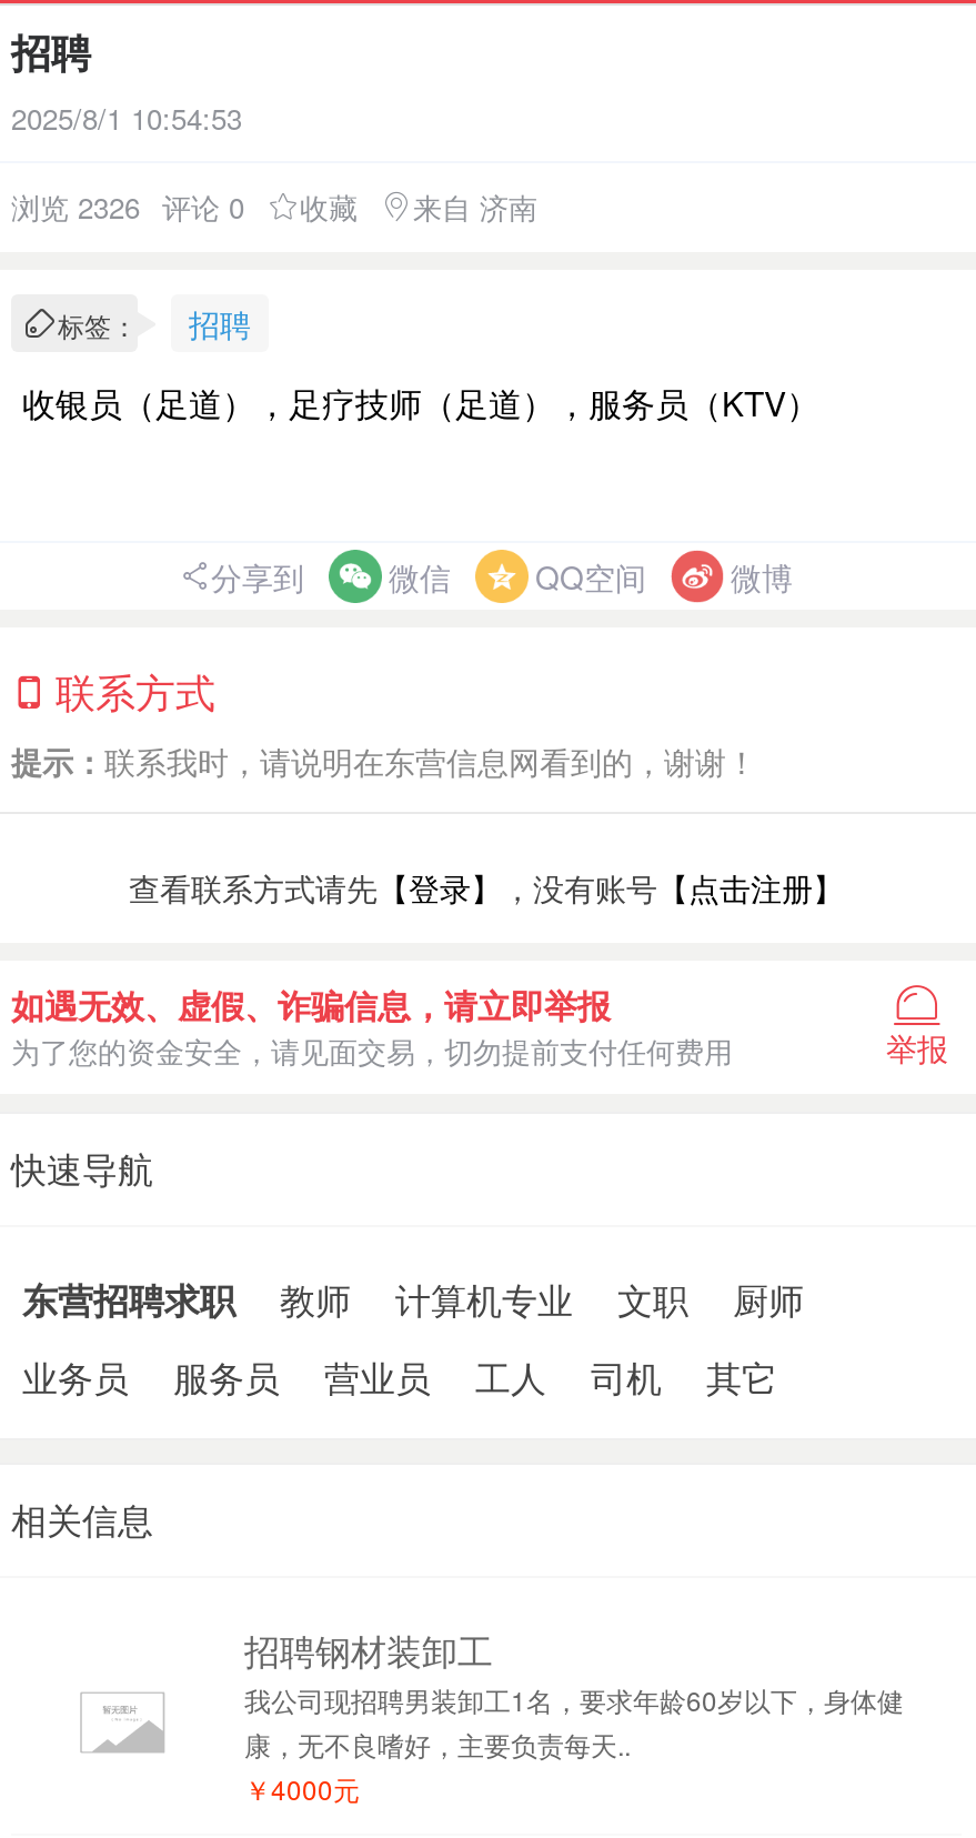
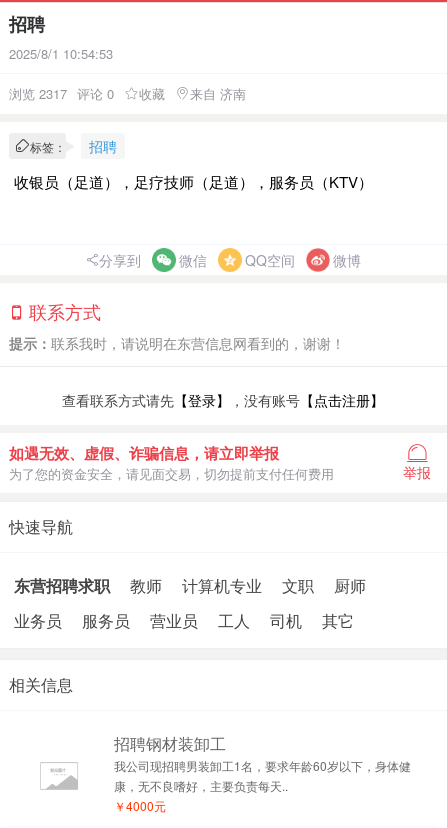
[11,185,537,228] 浏览 2326 评论 0 收藏 来自 济南 -> [9,84,246,103] 浏览 2317 评论 0 收藏 来自 济南

